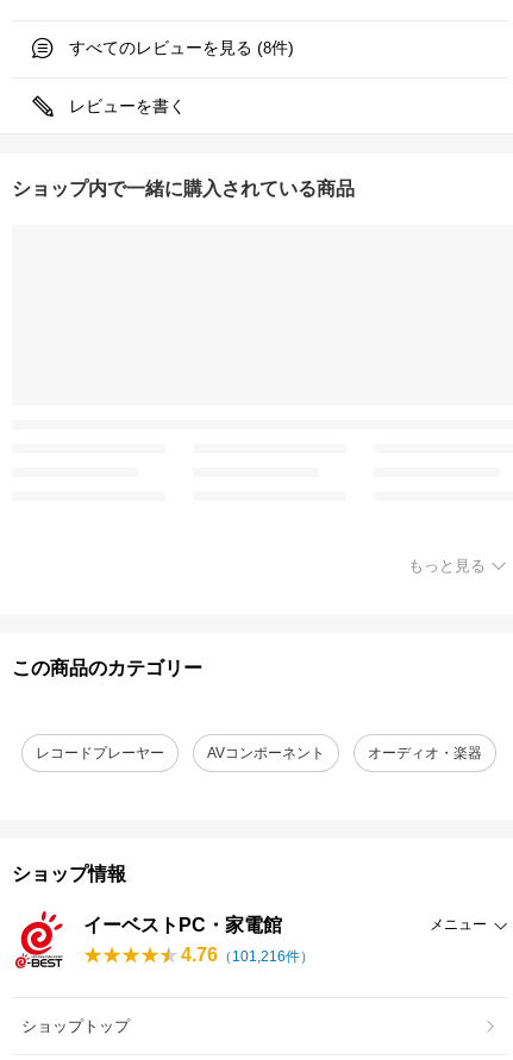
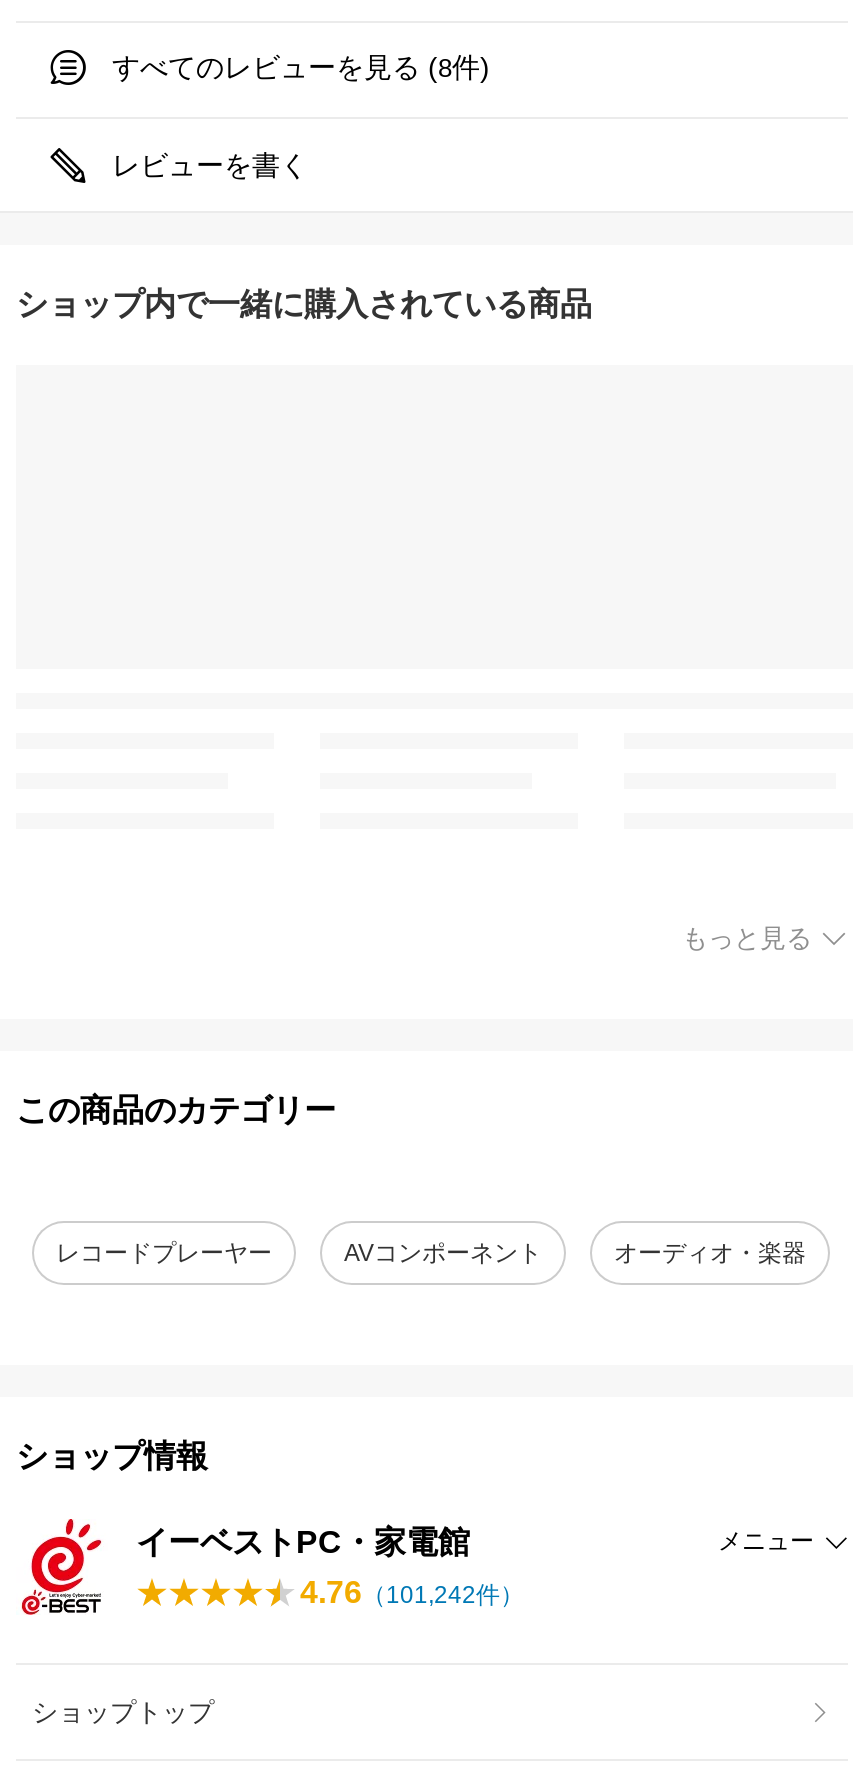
[181,945,314,965] 4.76（101,216件） -> [300,1575,524,1609] 4.76（101,242件）

